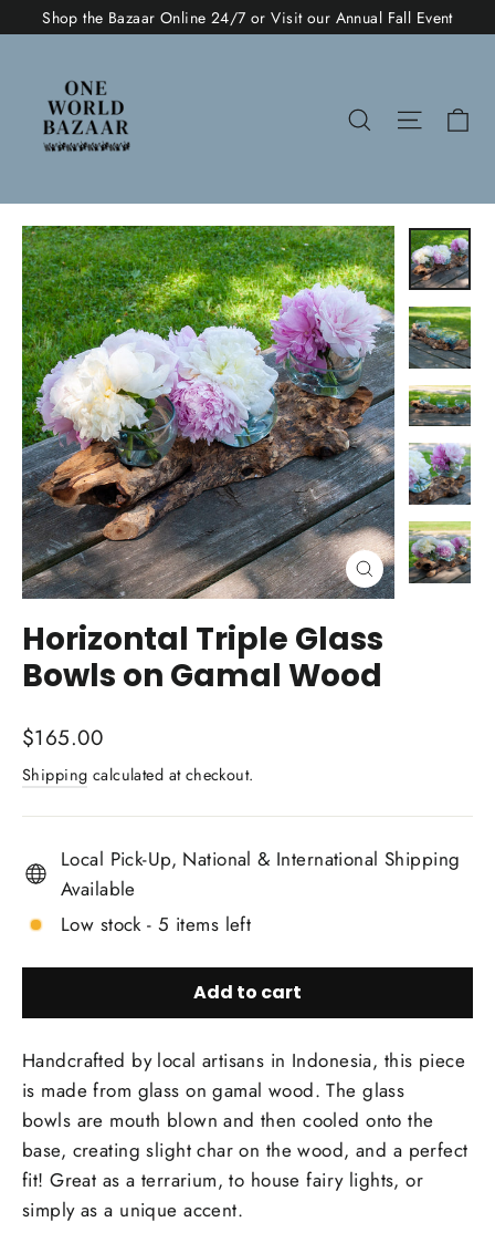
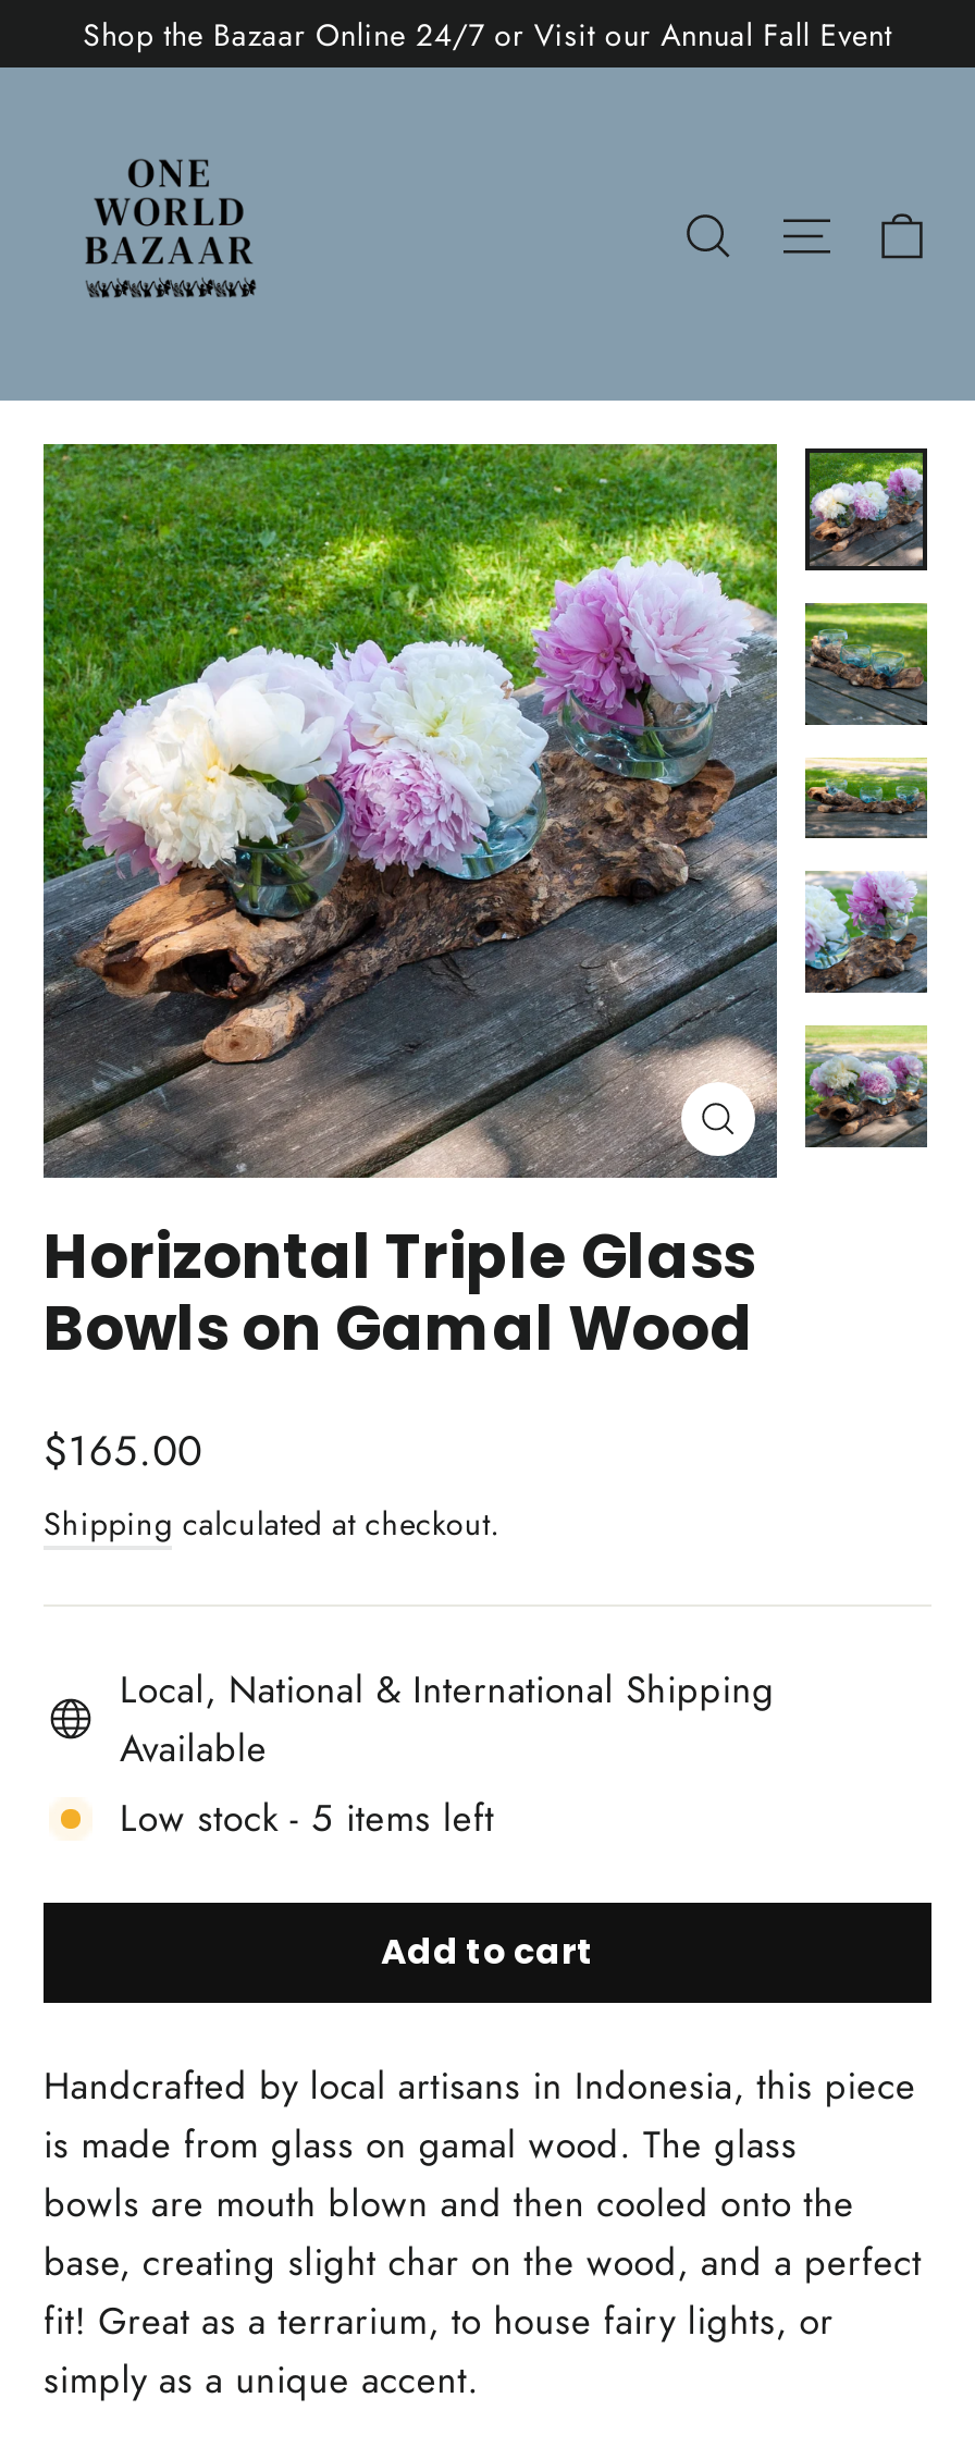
[61,845,460,872] Local Pick-Up, National & International Shipping -> [120,1662,775,1715] Local, National & International Shipping

